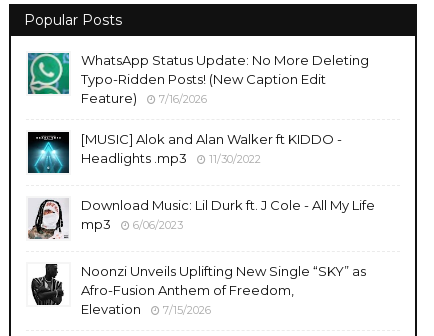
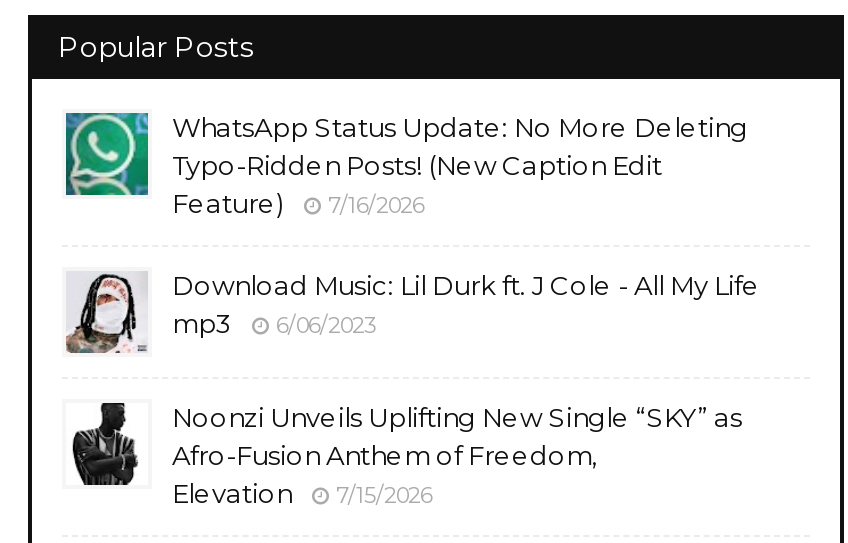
[27,131,342,174] [image] | [MUSIC] Alok and Alan Walker ft KIDDO - | Headlights .mp3 | 11/30/2022 -> none

